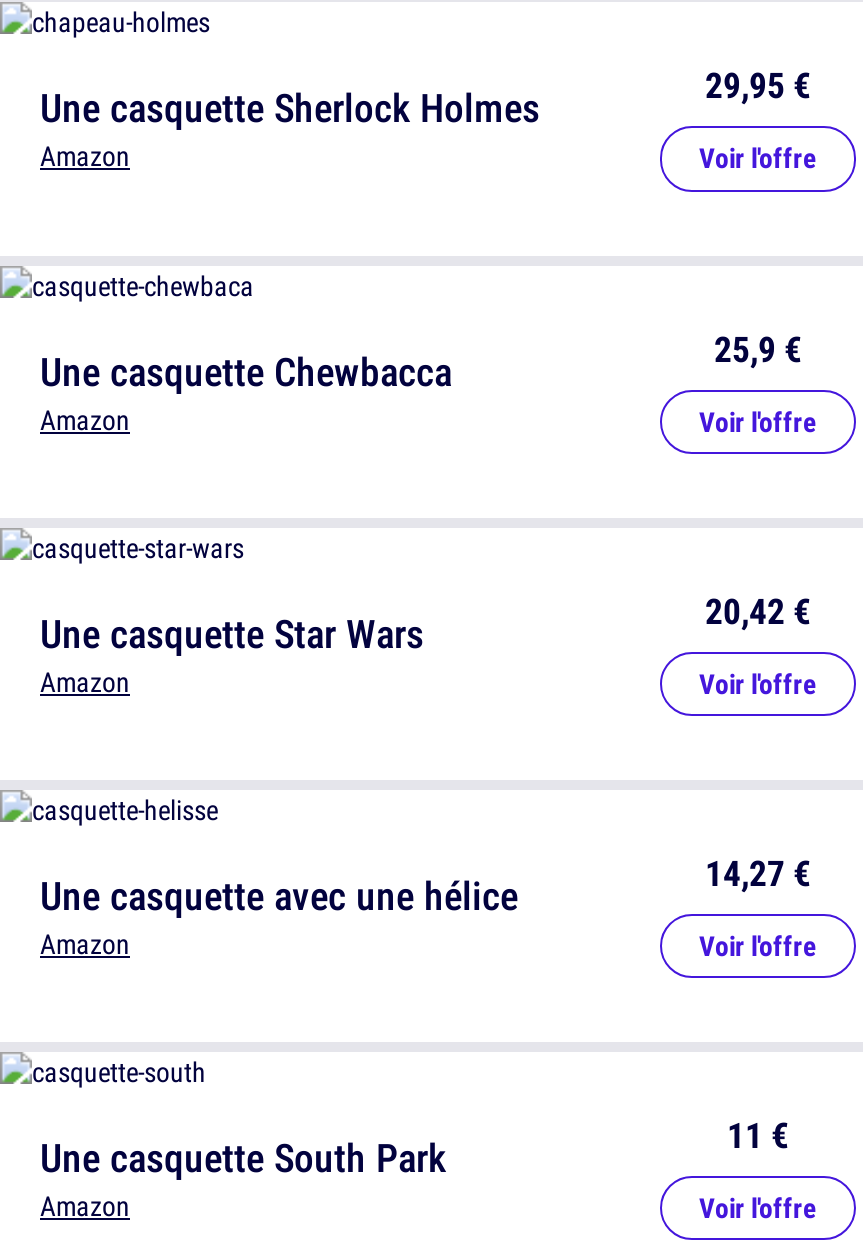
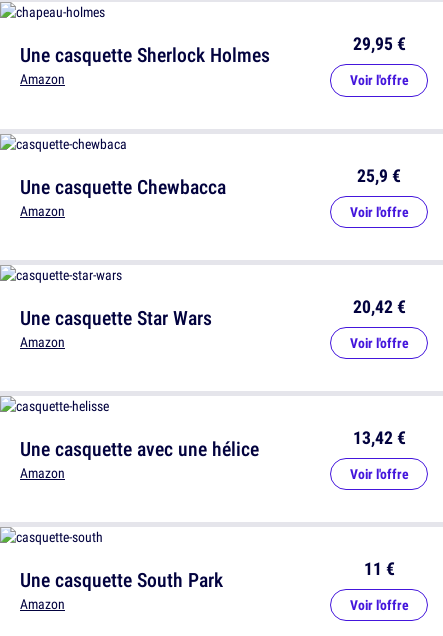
[705,847,811,895] 14,27 € -> [352,425,405,449] 13,42 €

